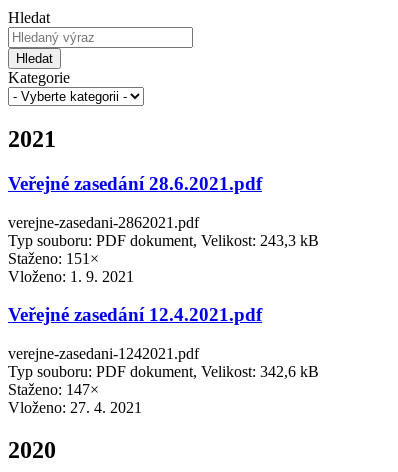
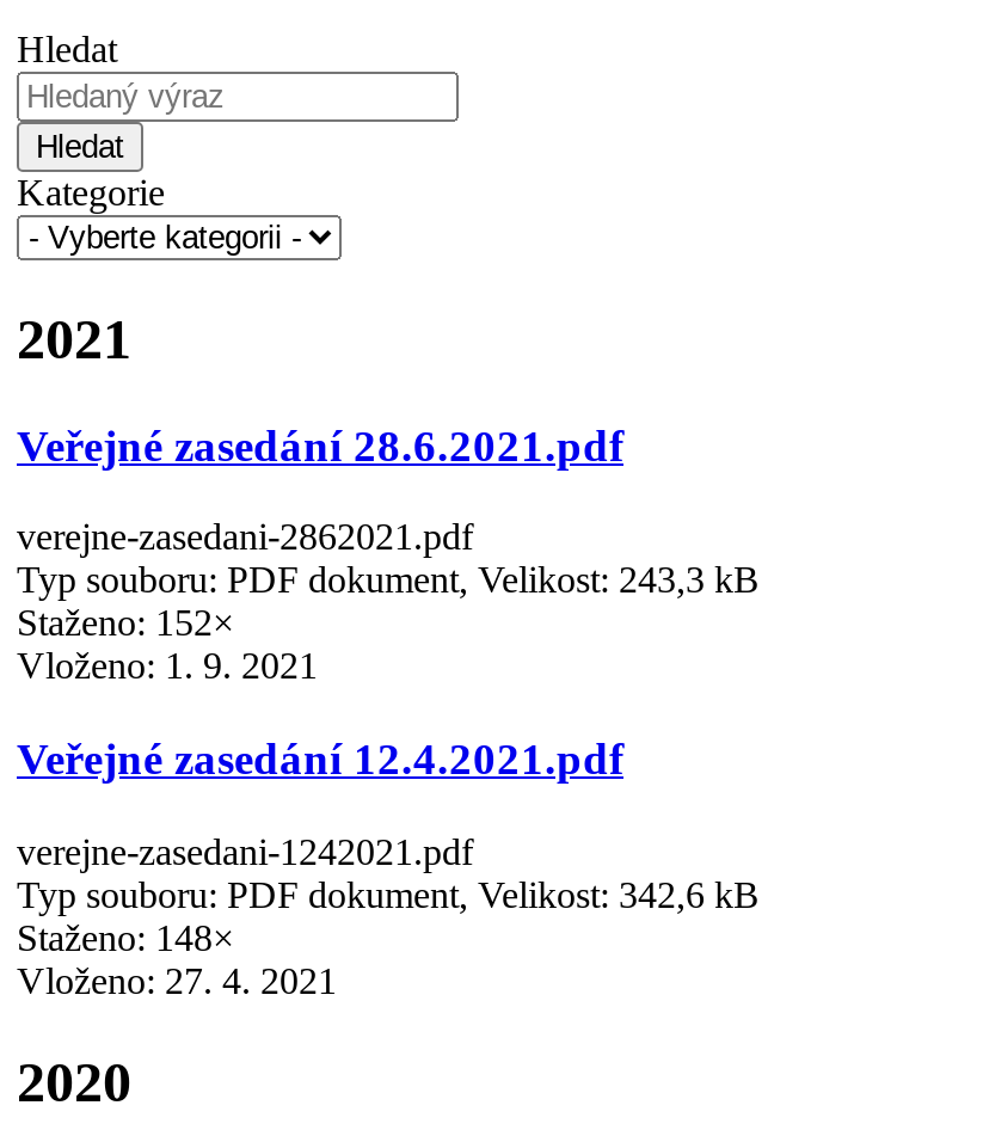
[8,249,99,266] Staženo: 151× -> [17,603,234,644] Staženo: 152×
[8,381,99,398] Staženo: 147× -> [17,917,234,958] Staženo: 148×

